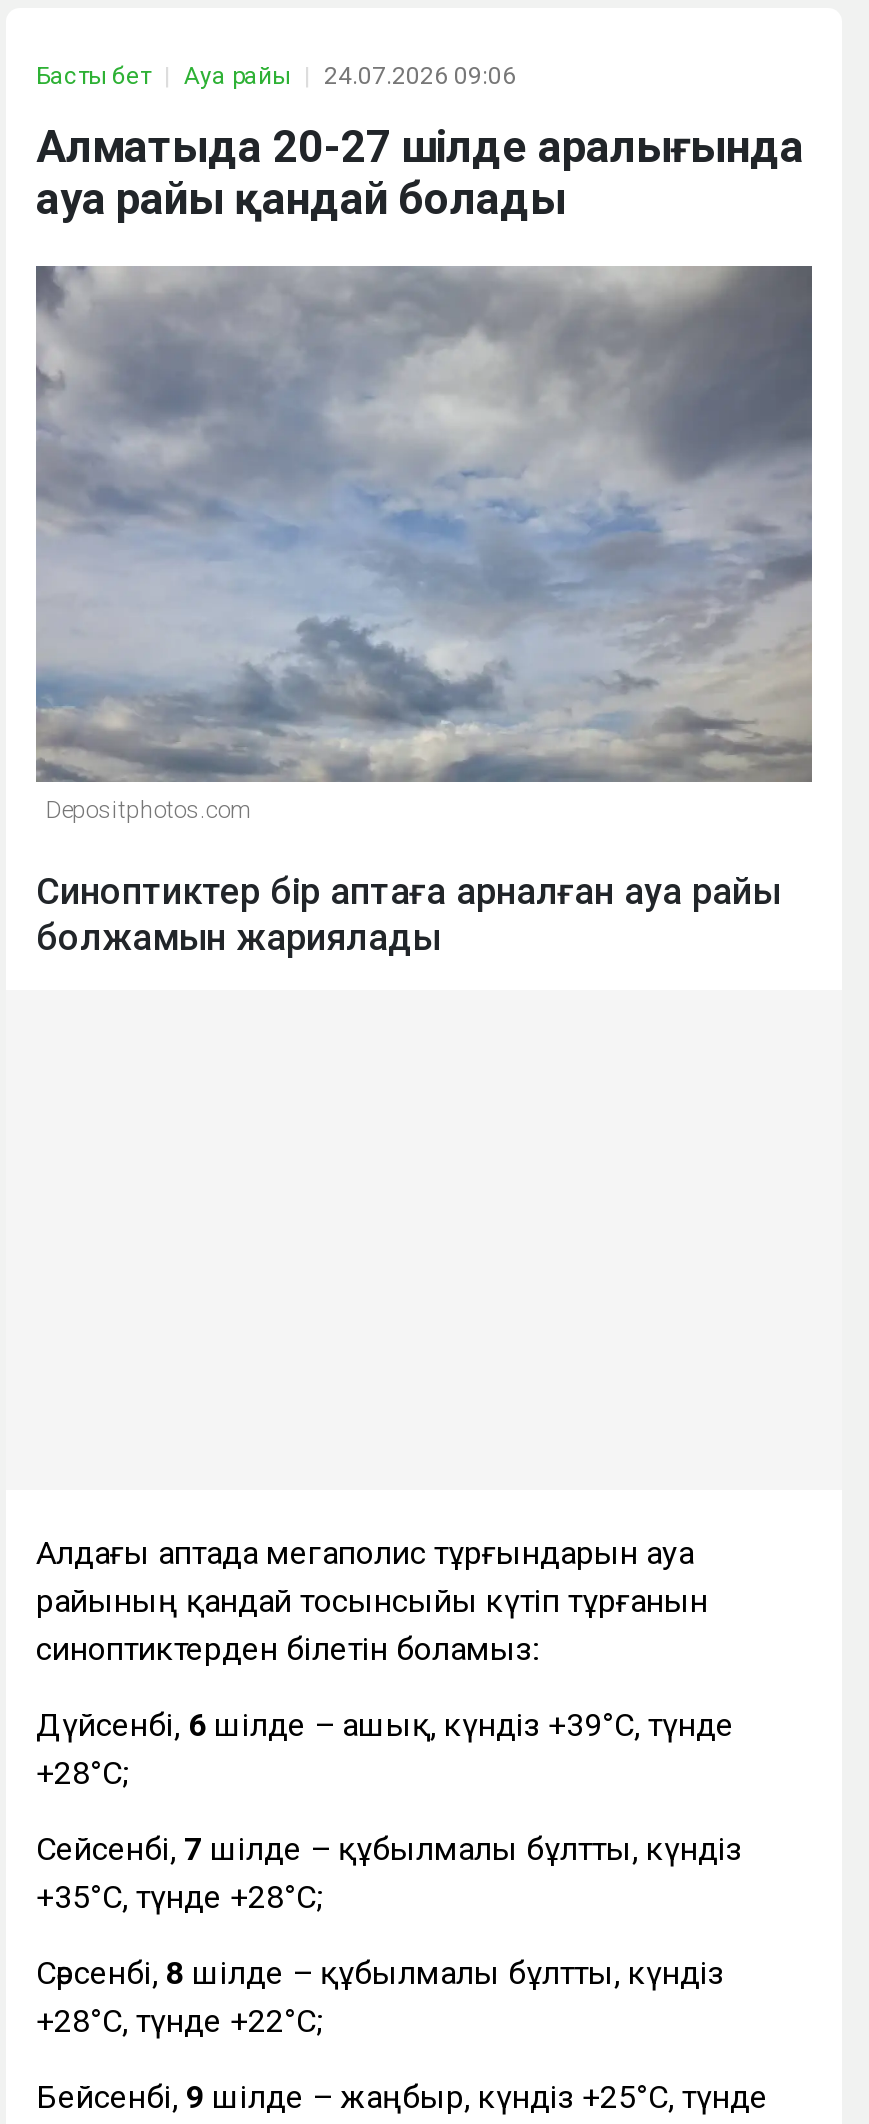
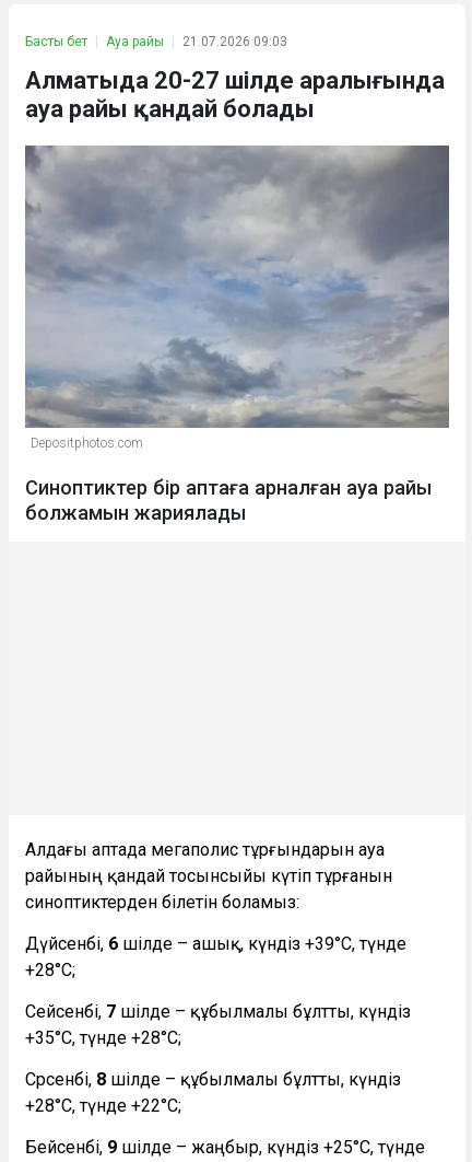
[36,62,516,90] Басты бет Ауа райы 24.07.2026 09:06 -> [25,34,287,49] Басты бет Ауа райы 21.07.2026 09:03

